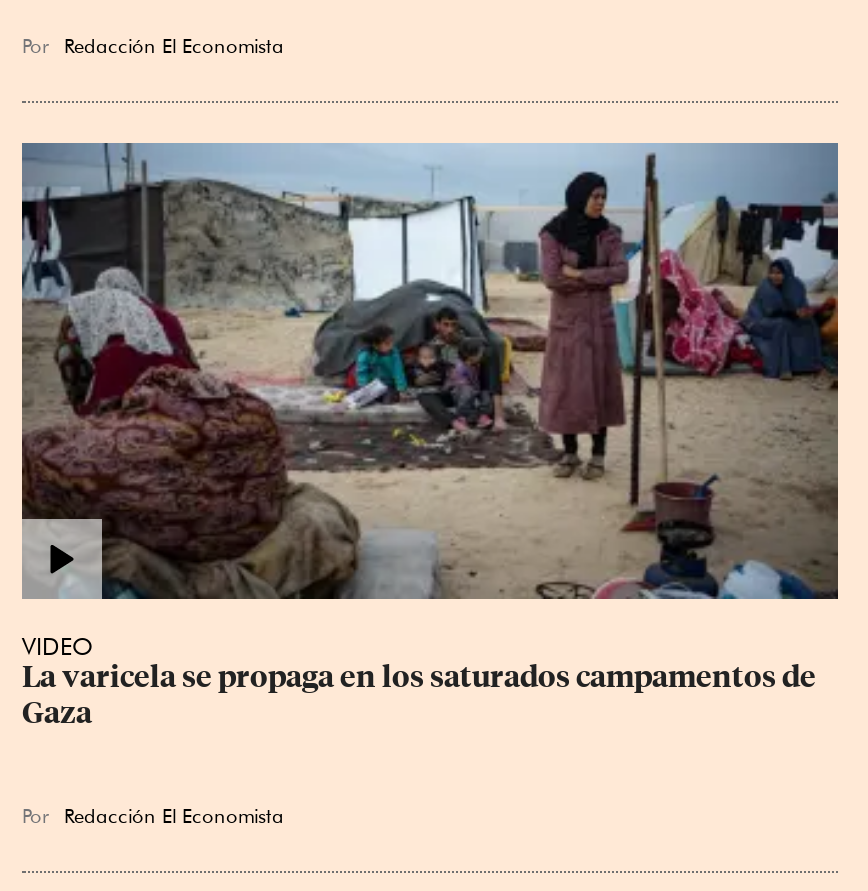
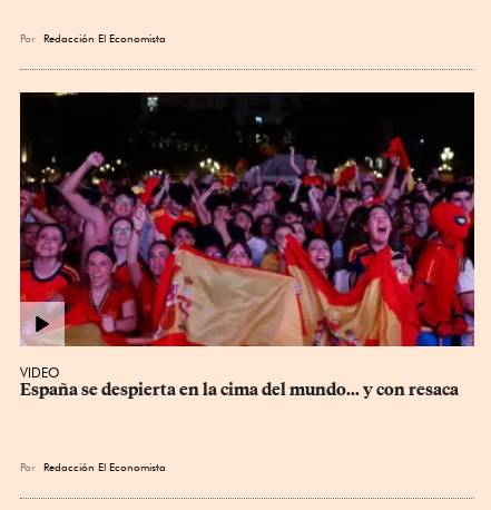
[20,141,840,732] [image] | La varicela se propaga en los saturados campamentos de | Gaza -> [19,91,475,400] [image] | España se despierta en la cima del mundo... y con resaca

